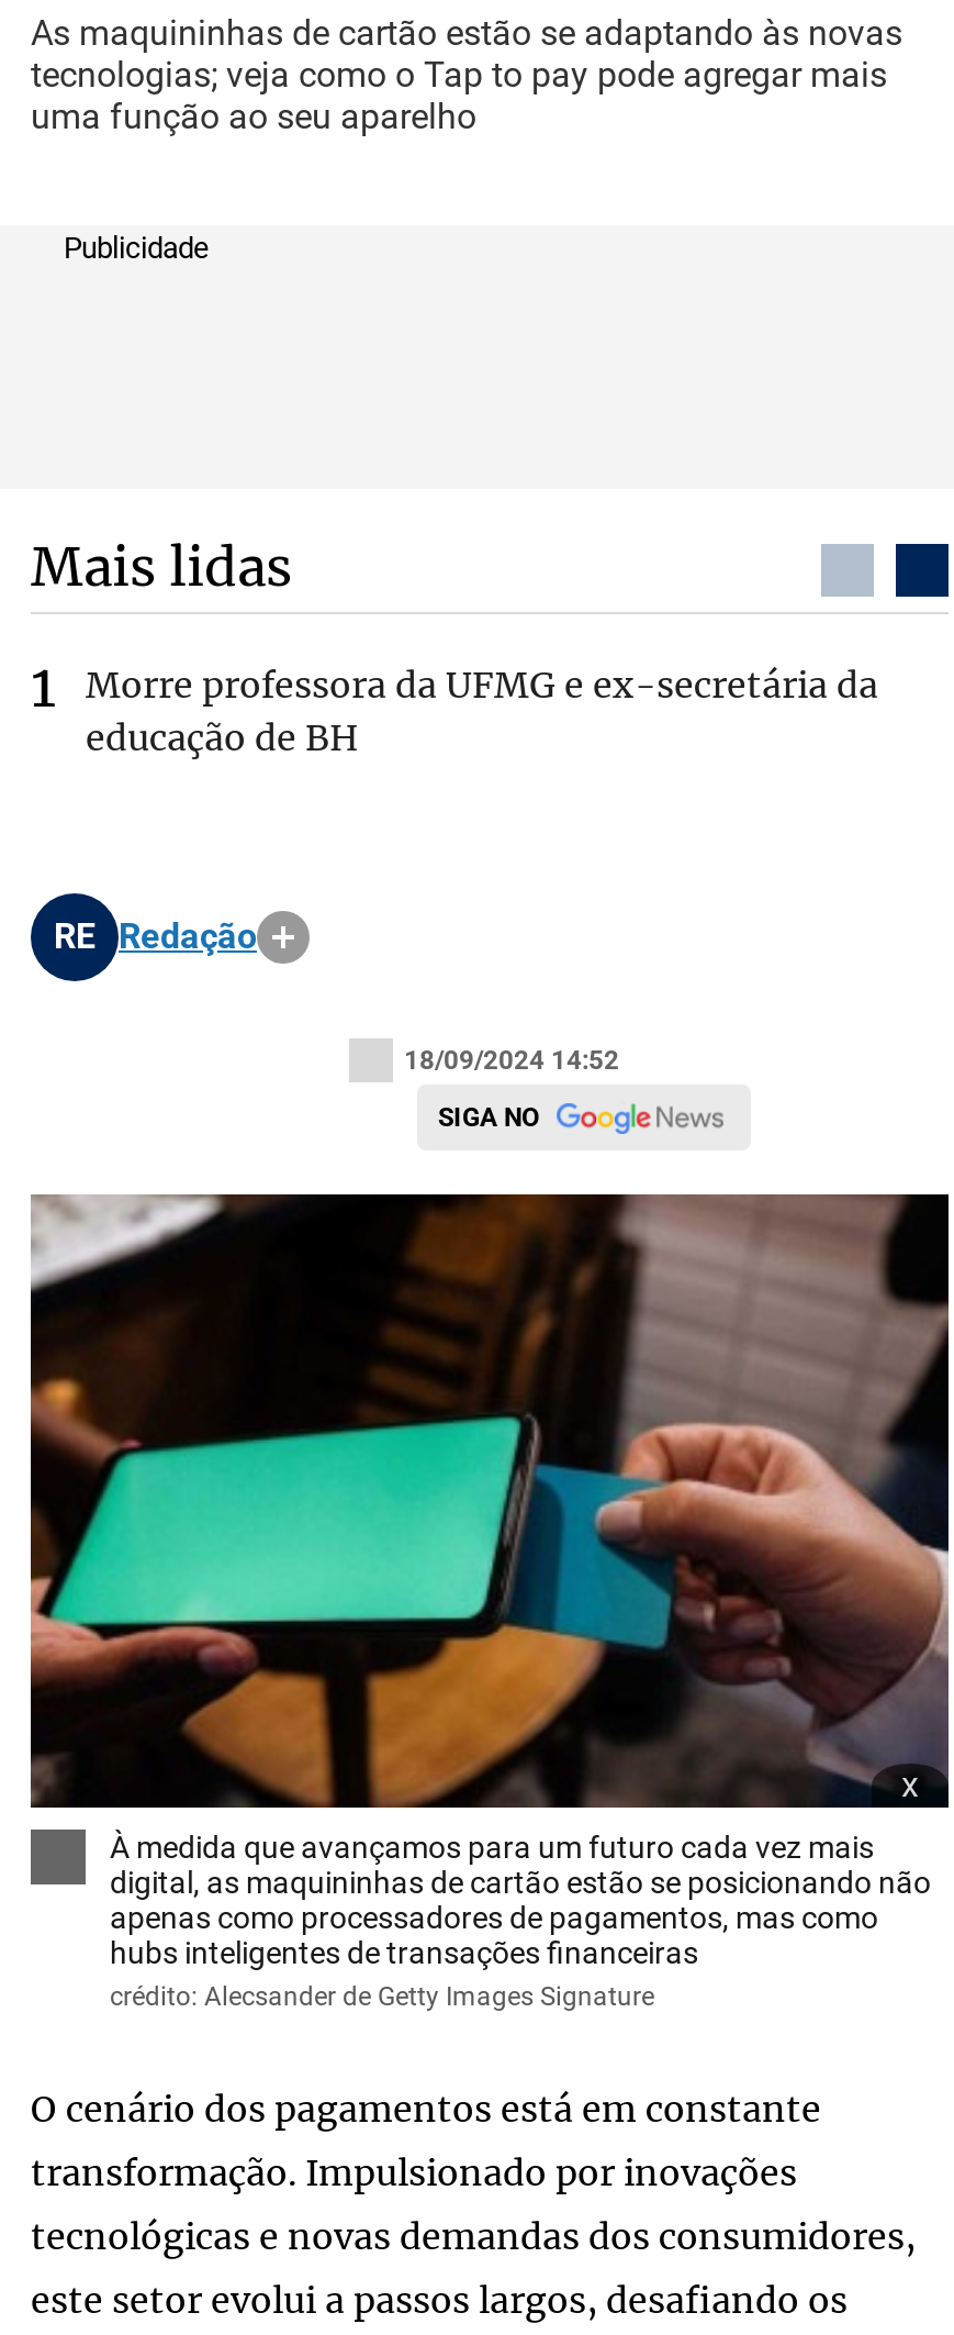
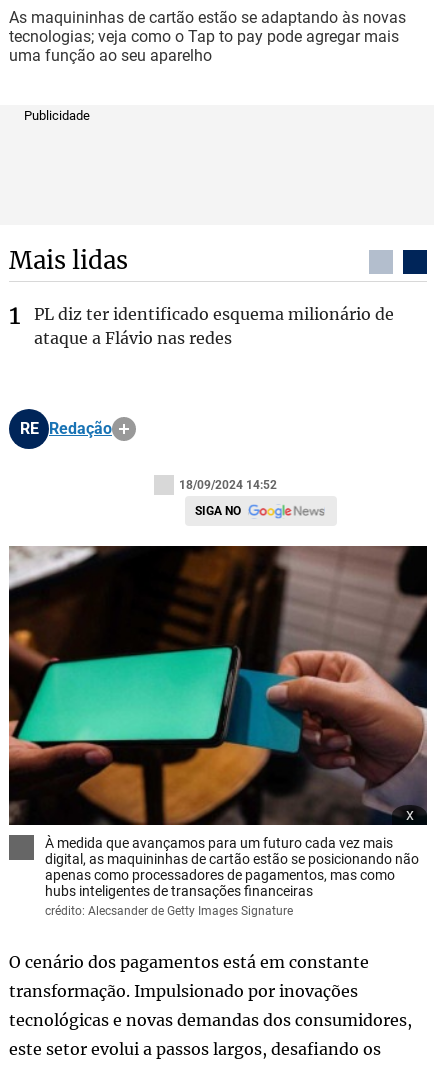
[86,663,878,759] Morre professora da UFMG e ex-secretária da | educação de BH -> [34,304,394,348] PL diz ter identificado esquema milionário de | ataque a Flávio nas redes

